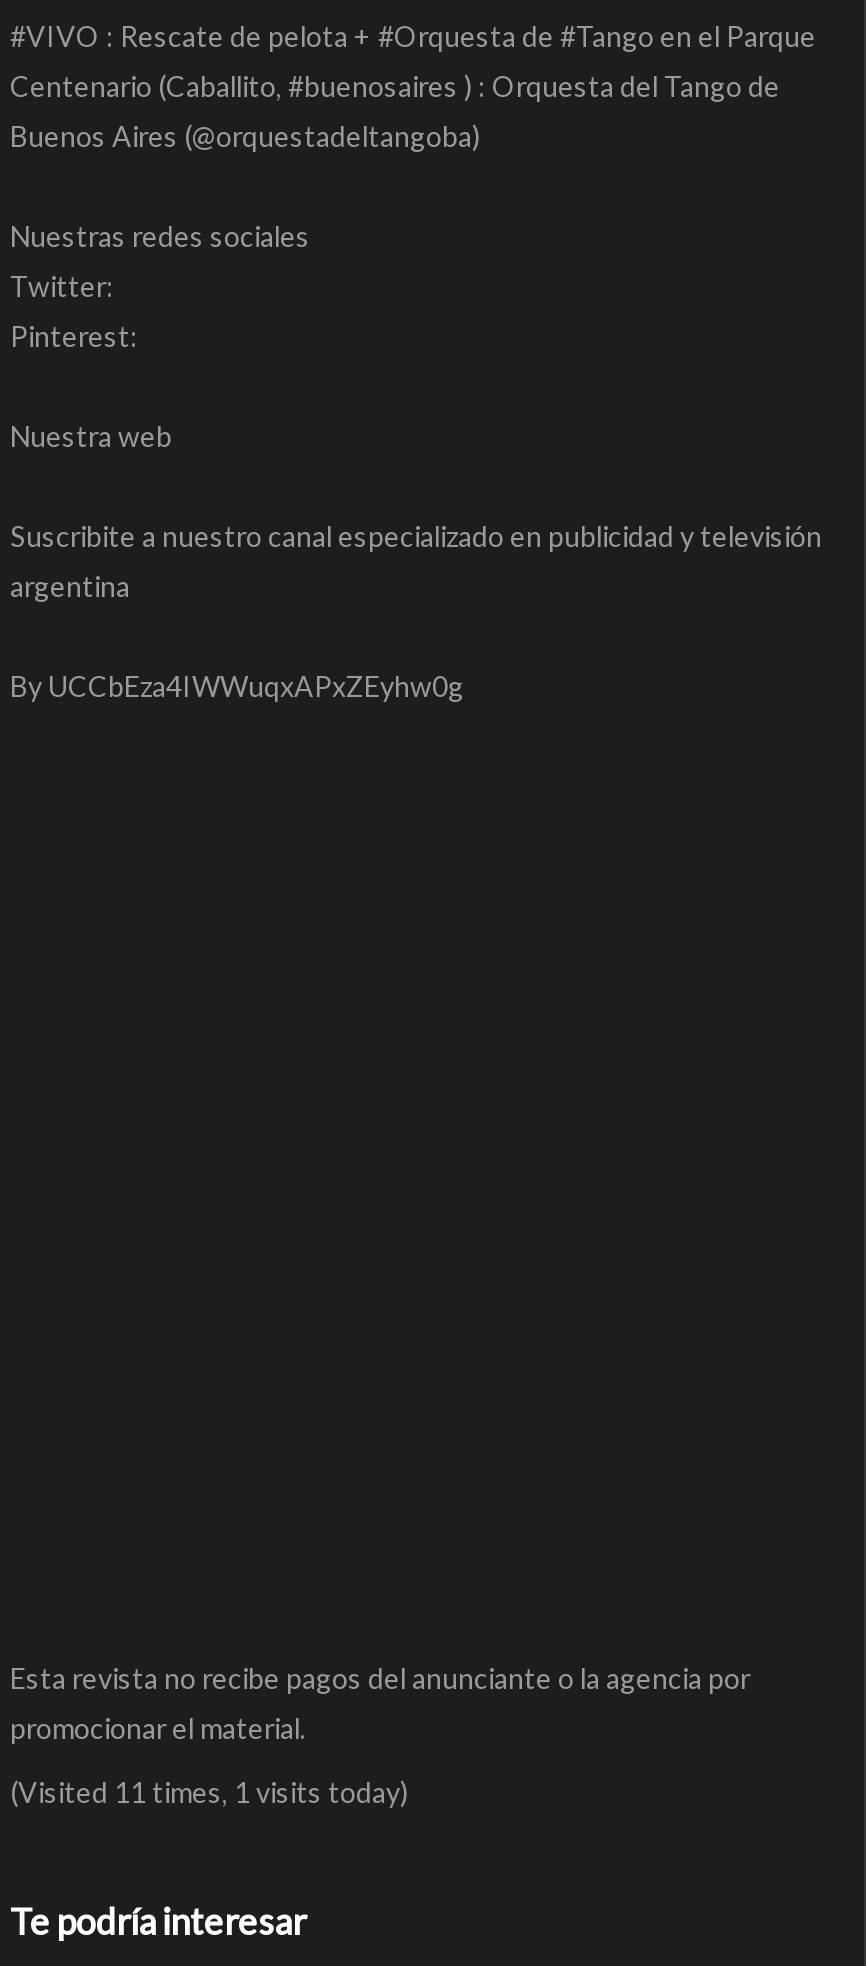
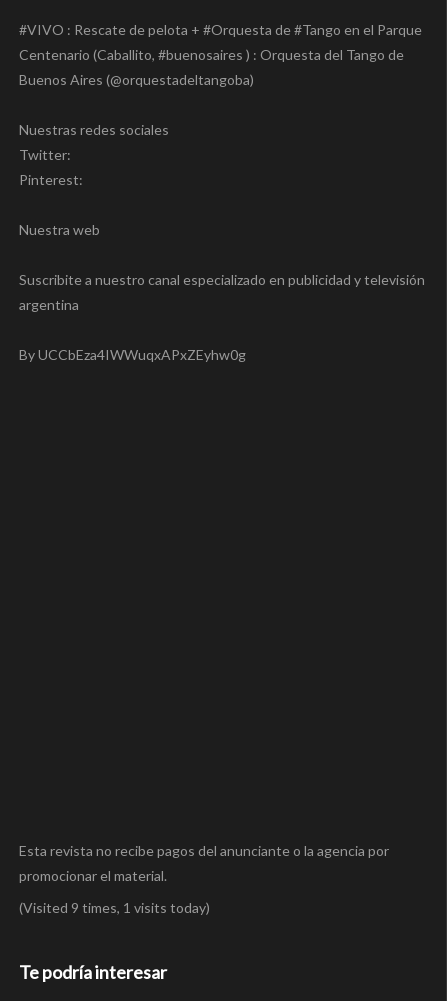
[10,1776,408,1810] (Visited 11 times, 1 visits today) -> [19,899,210,916] (Visited 9 times, 1 visits today)

